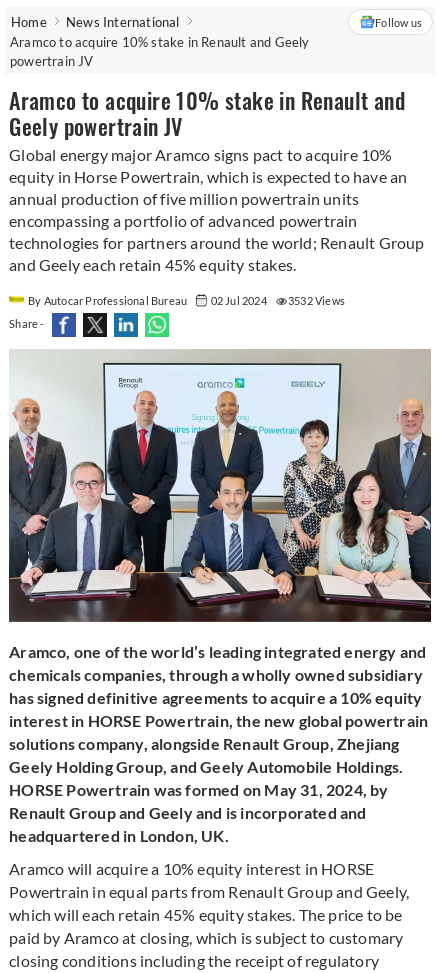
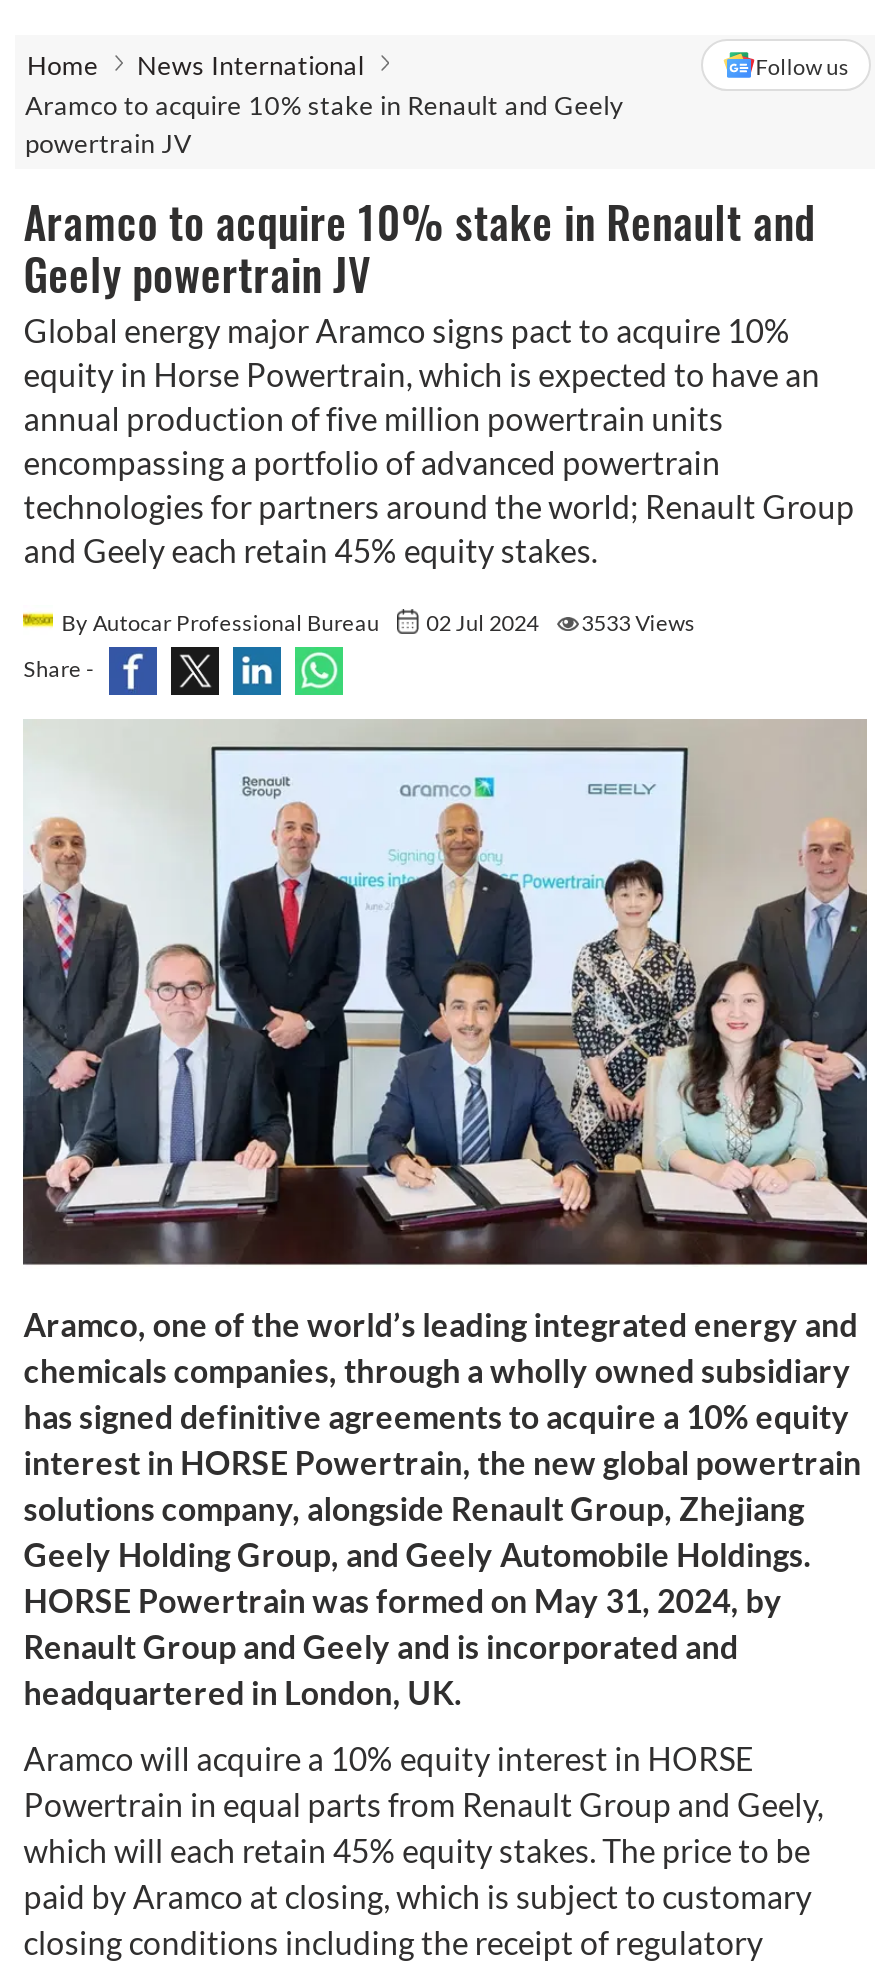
[28,294,345,307] By Autocar Professional Bureau 02 Jul 2024 3532 Views -> [61,609,695,635] By Autocar Professional Bureau 02 Jul 2024 3533 Views

